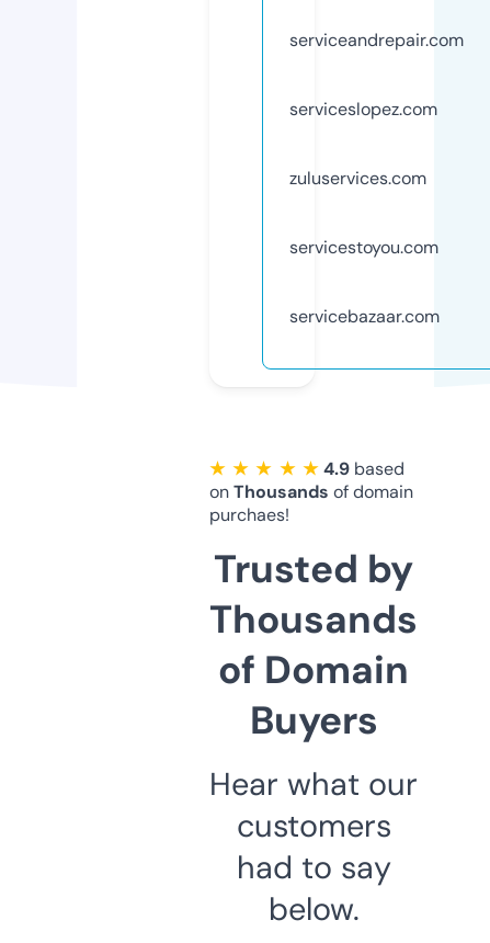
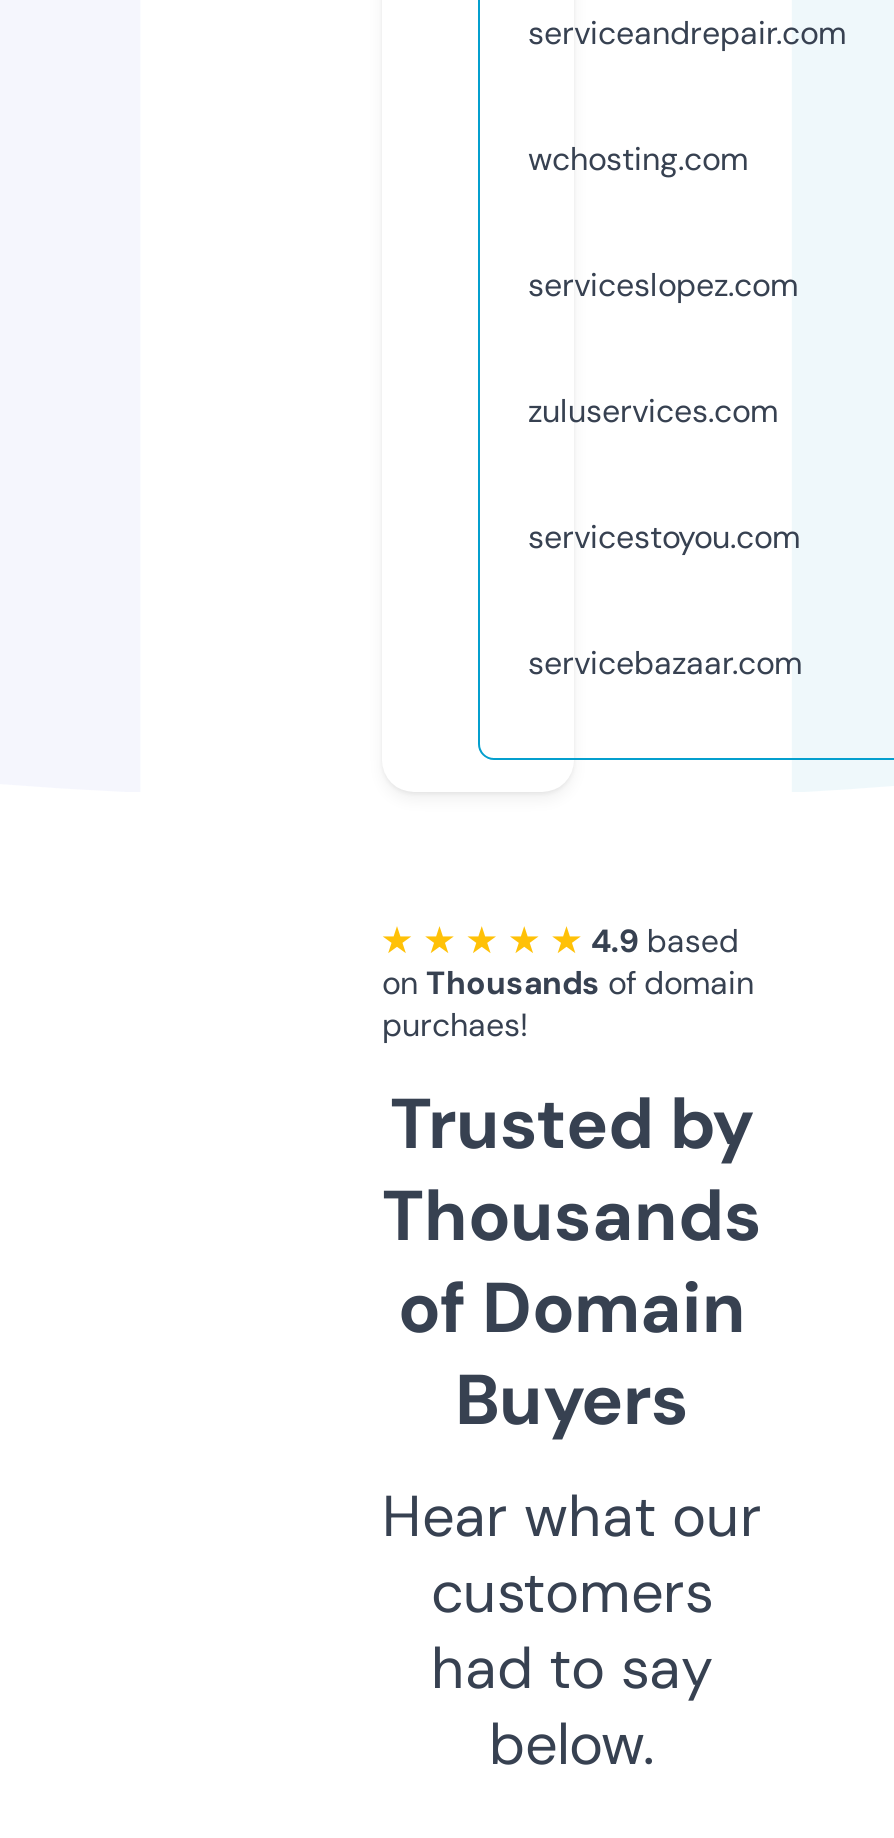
none -> [528,138,748,180] wchosting.com

